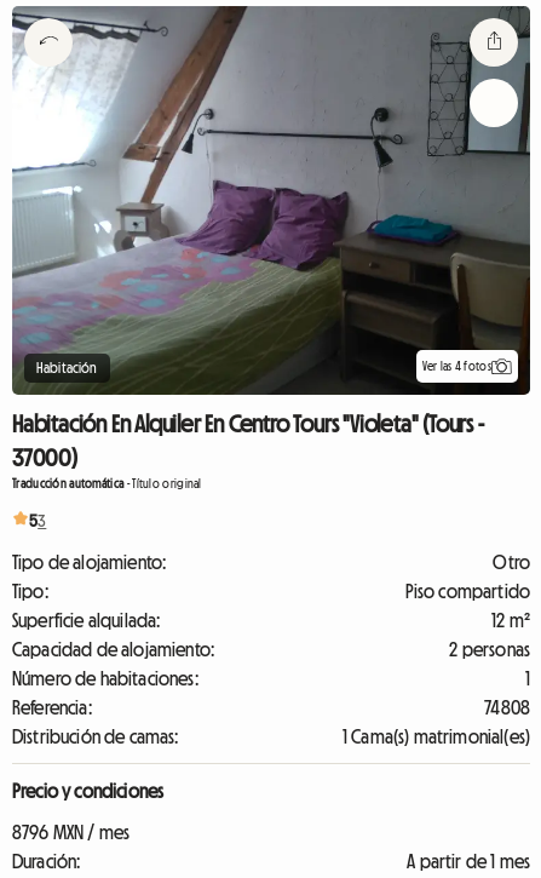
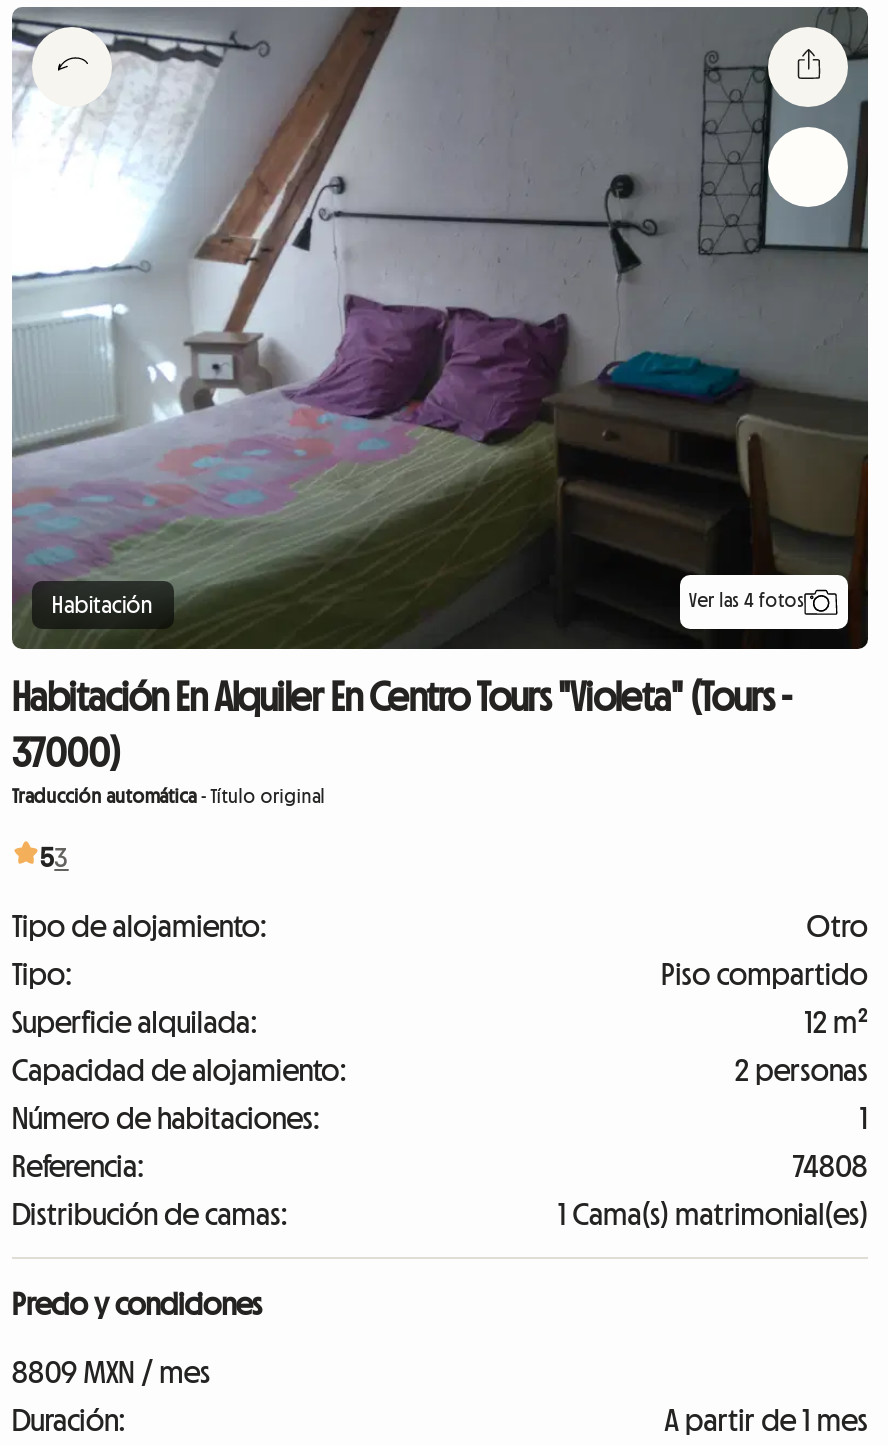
[12,822,130,842] 8796 MXN / mes -> [12,1354,210,1386] 8809 MXN / mes

